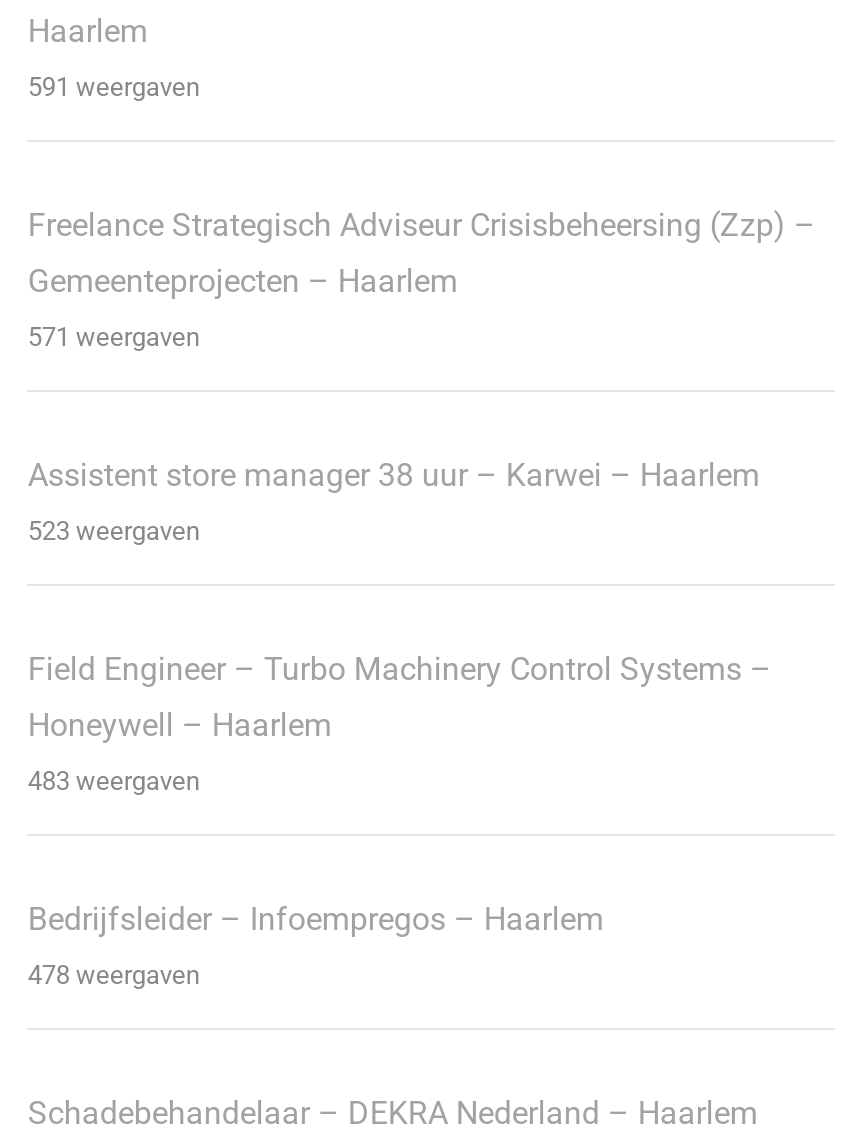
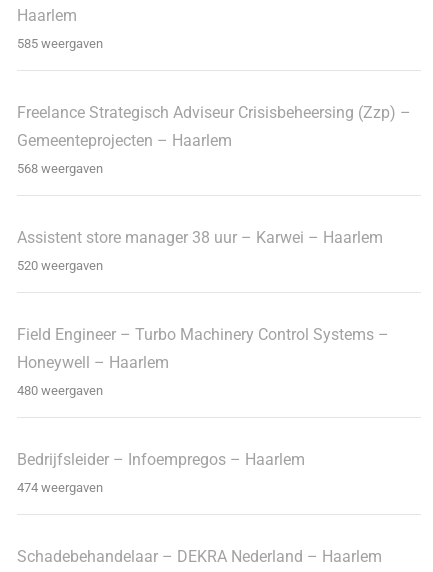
[28,72,200,102] 591 weergaven -> [17,36,103,51] 585 weergaven
[28,322,200,352] 571 weergaven -> [17,161,103,176] 568 weergaven
[28,516,200,546] 523 weergaven -> [17,258,103,273] 520 weergaven
[28,766,200,796] 483 weergaven -> [17,383,103,398] 480 weergaven
[28,960,200,990] 478 weergaven -> [17,480,103,495] 474 weergaven

